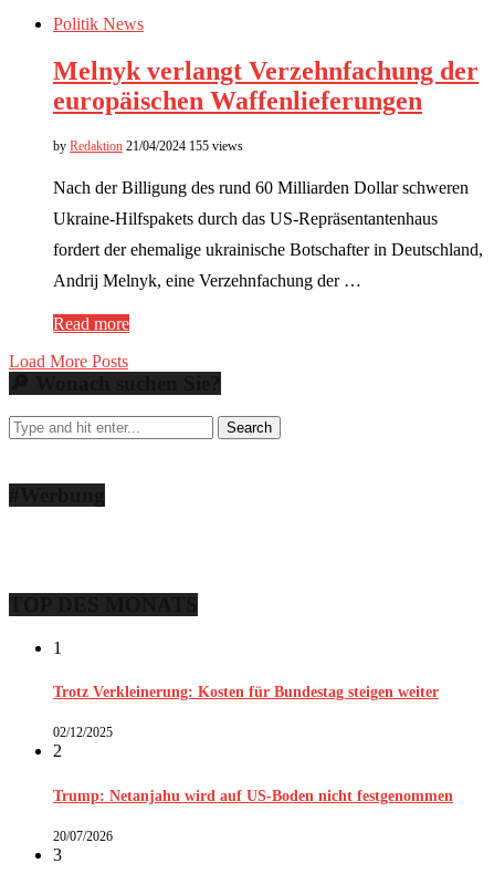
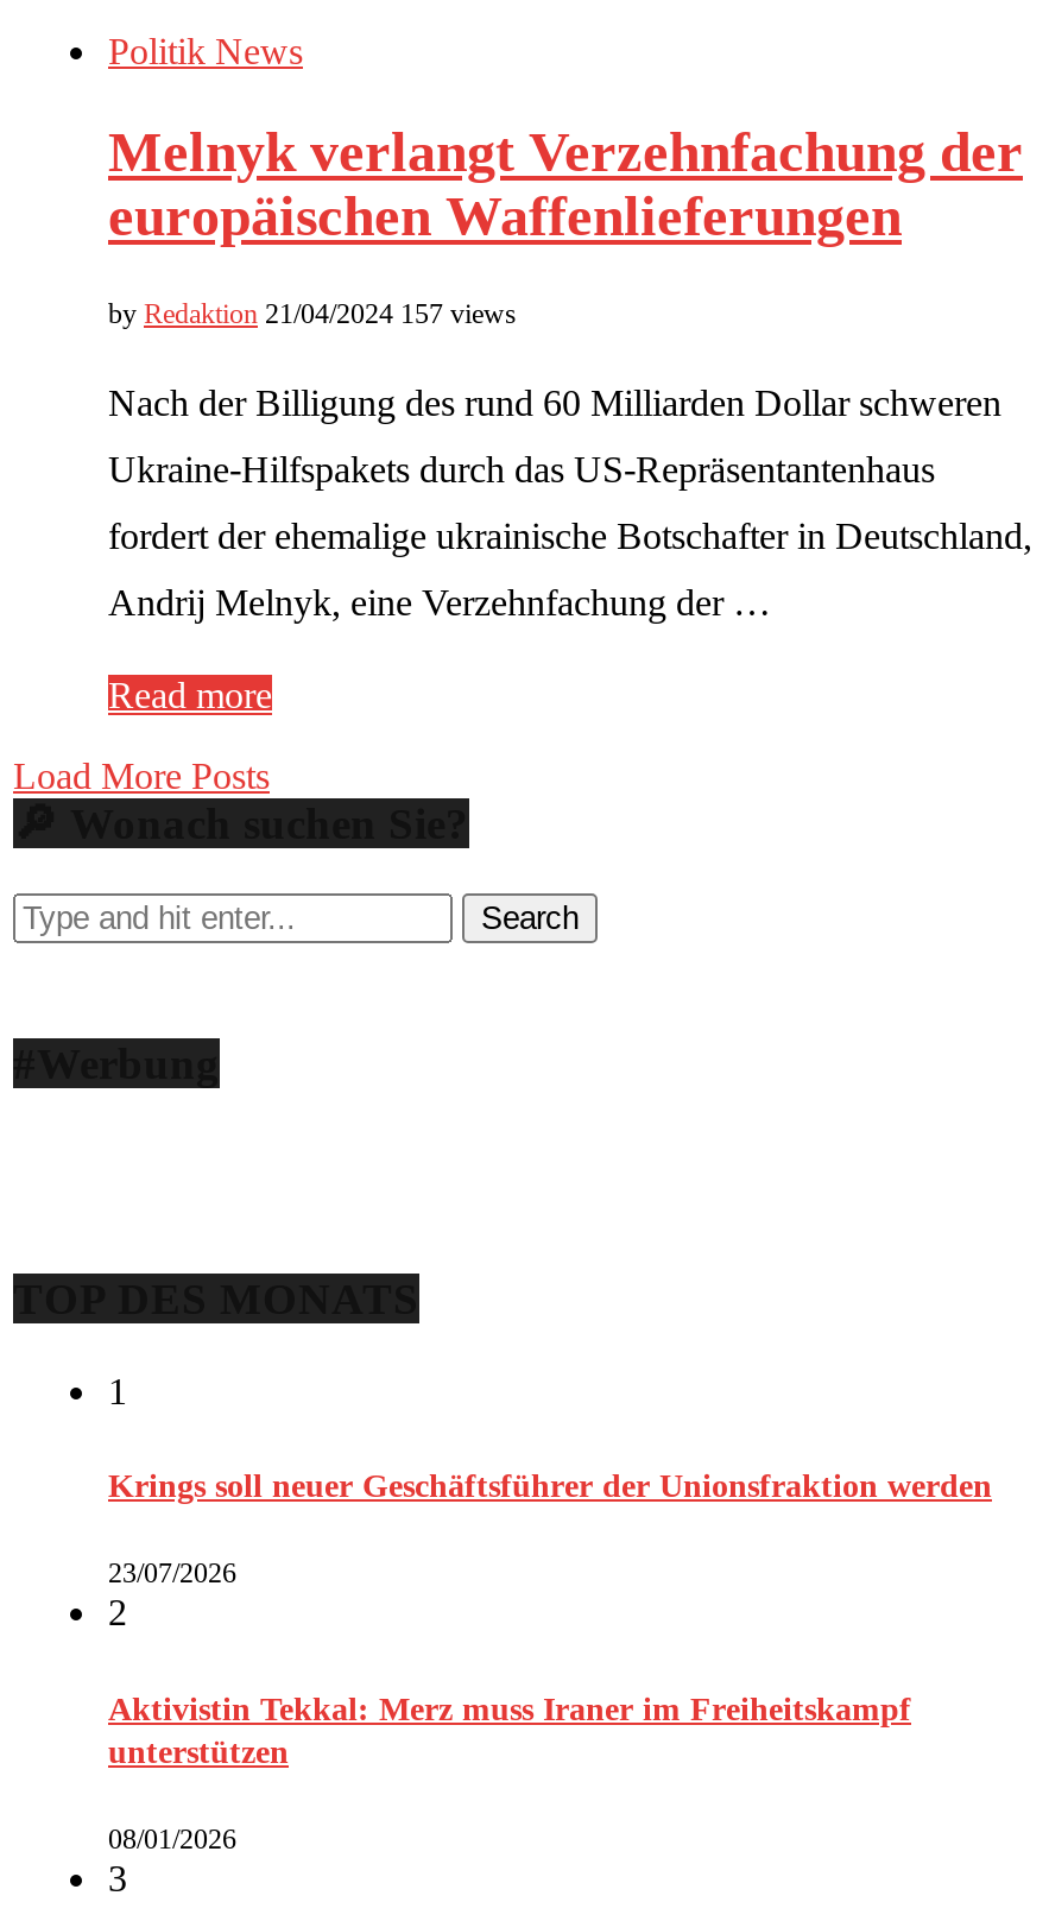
[53,138,243,153] by Redaktion 21/04/2024 155 views -> [108,296,517,330] by Redaktion 21/04/2024 157 views
[53,684,439,700] Trotz Verkleinerung: Kosten für Bundestag steigen weiter -> [108,1469,992,1504] Krings soll neuer Geschäftsführer der Unionsfraktion werden
[53,725,113,741] 02/12/2025 -> [108,1557,236,1590] 23/07/2026
[53,787,453,804] Trump: Netanjahu wird auf US-Boden nicht festgenommen -> [108,1691,911,1769] Aktivistin Tekkal: Merz muss Iraner im Freiheitskampf | unterstützen
[53,829,113,844] 20/07/2026 -> [108,1822,236,1855] 08/01/2026

